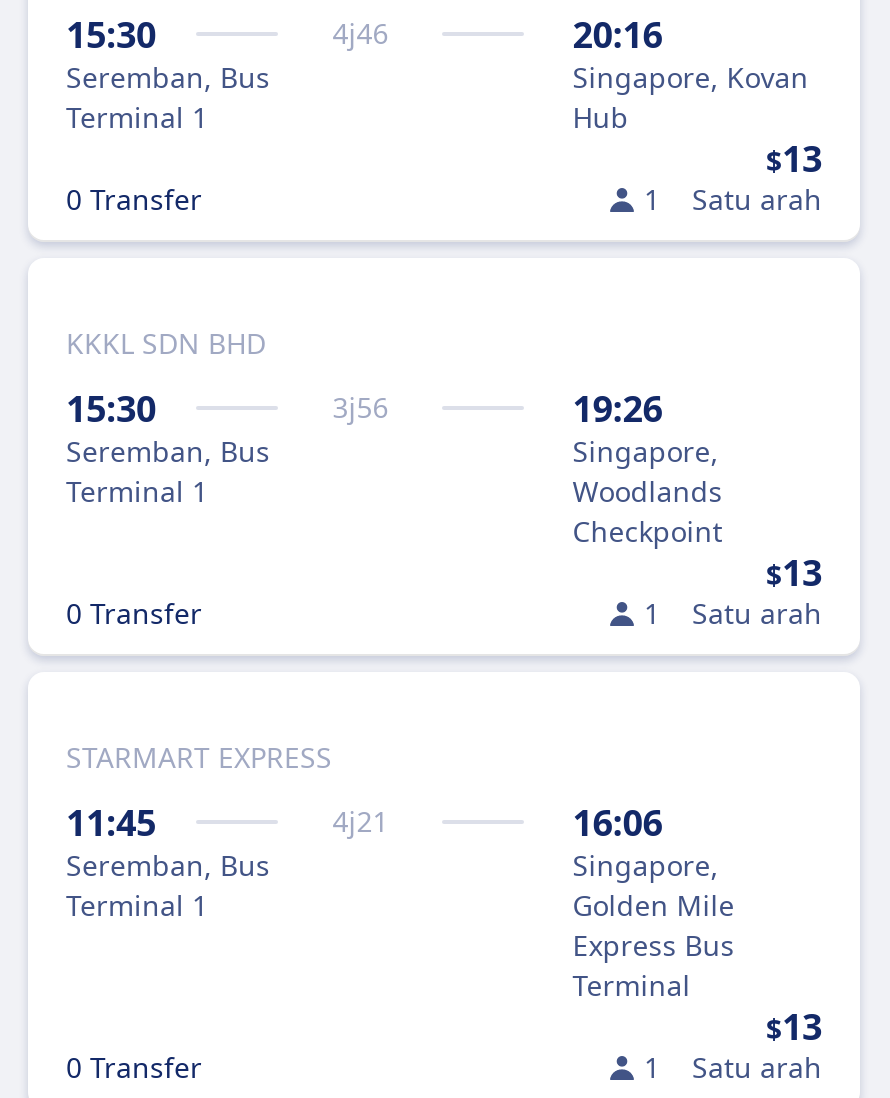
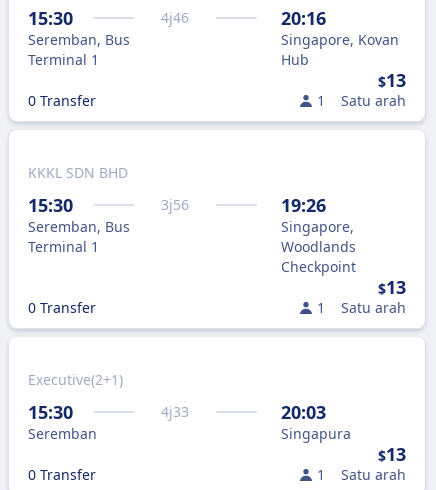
[66,738,332,776] STARMART EXPRESS -> [28,370,123,389] Executive(2+1)
[66,798,388,924] 11:45 | 4j21 | Seremban, Bus | Terminal 1 -> [28,400,189,443] 15:30 | 4j33 | Seremban
[573,798,735,1004] 16:06 | Singapore, | Golden Mile | Express Bus | Terminal -> [281,400,351,443] 20:03 | Singapura

